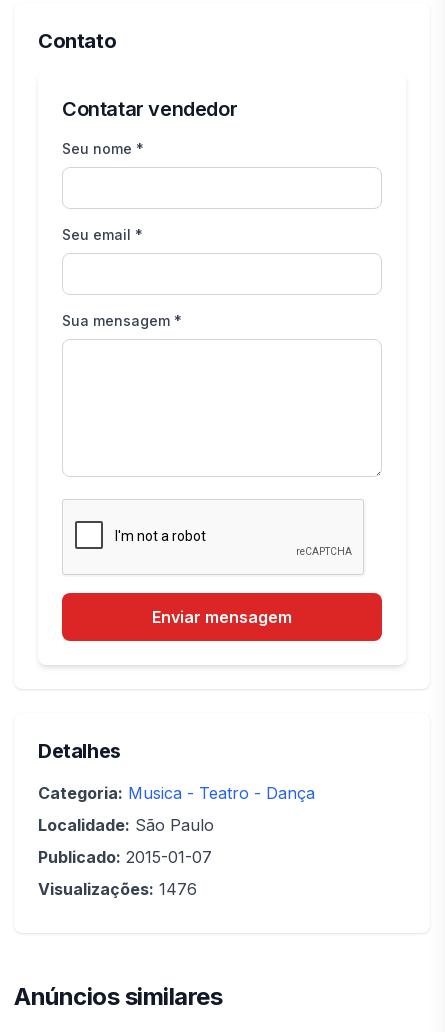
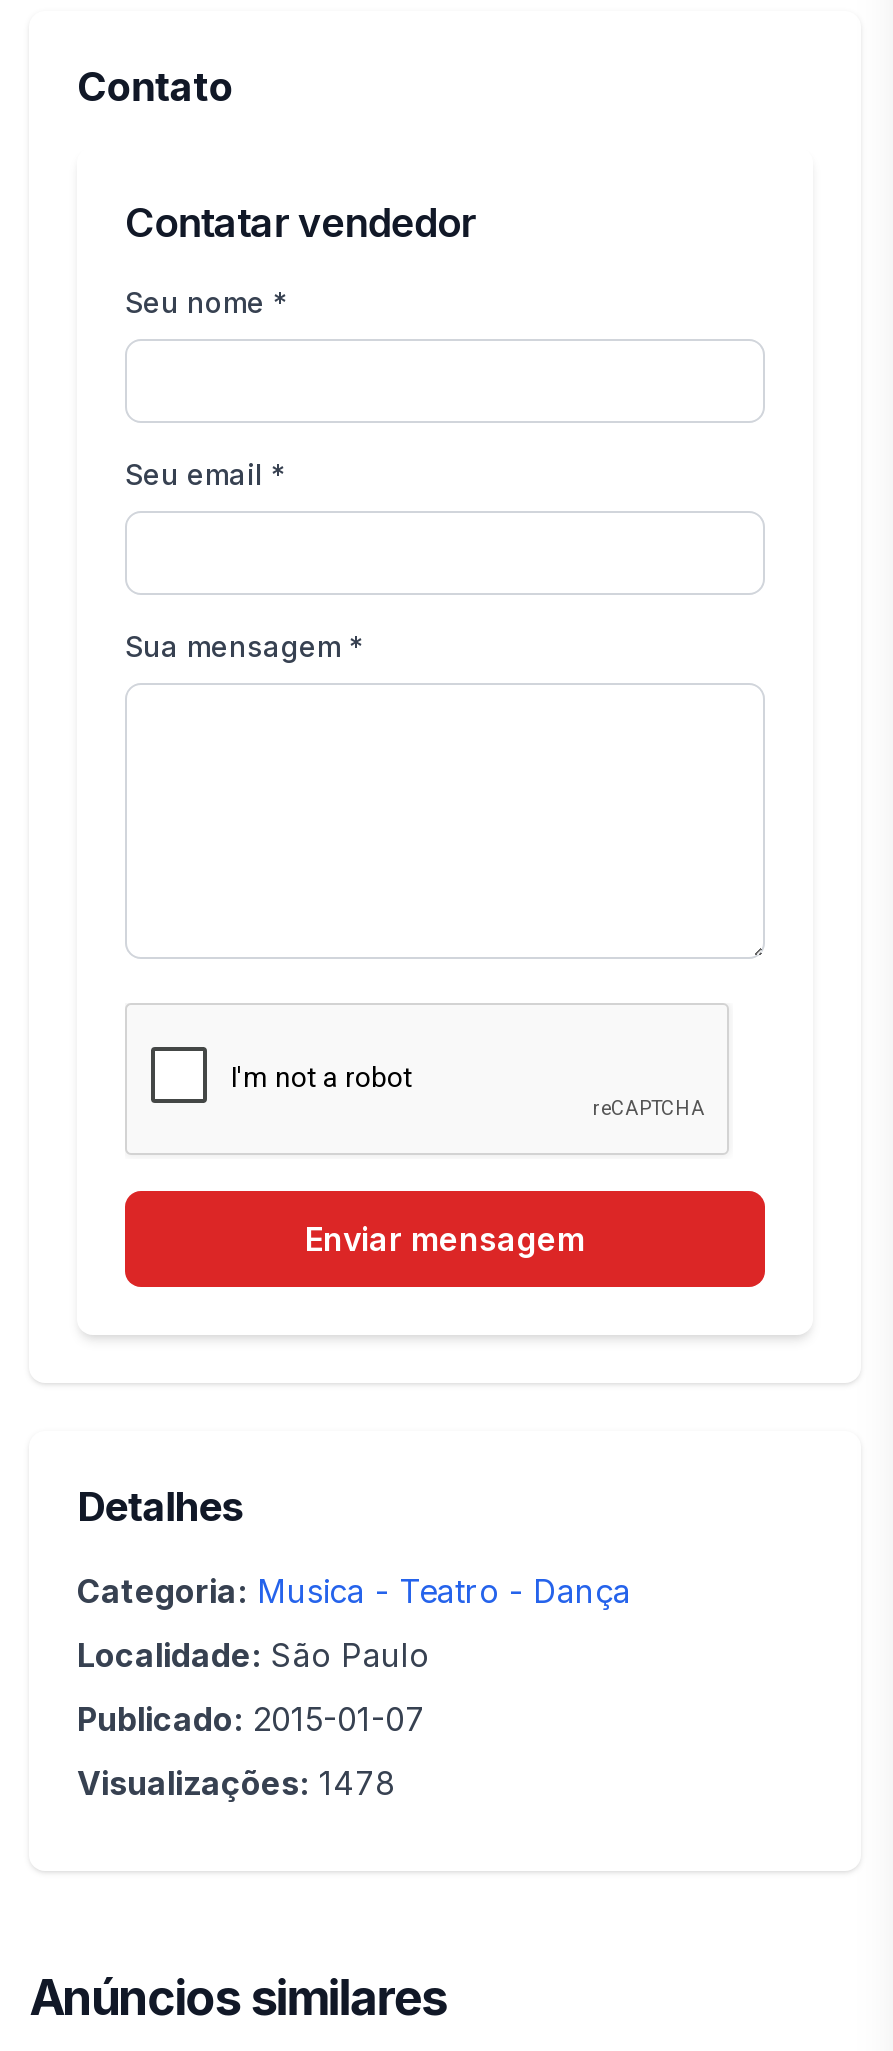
[38,879,197,899] Visualizações: 1476 -> [77,1763,395,1803] Visualizações: 1478

